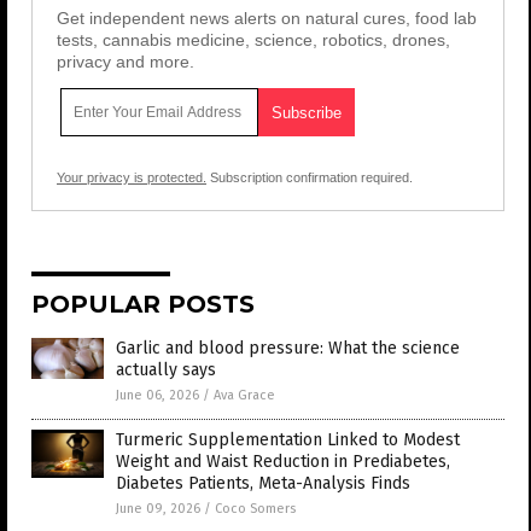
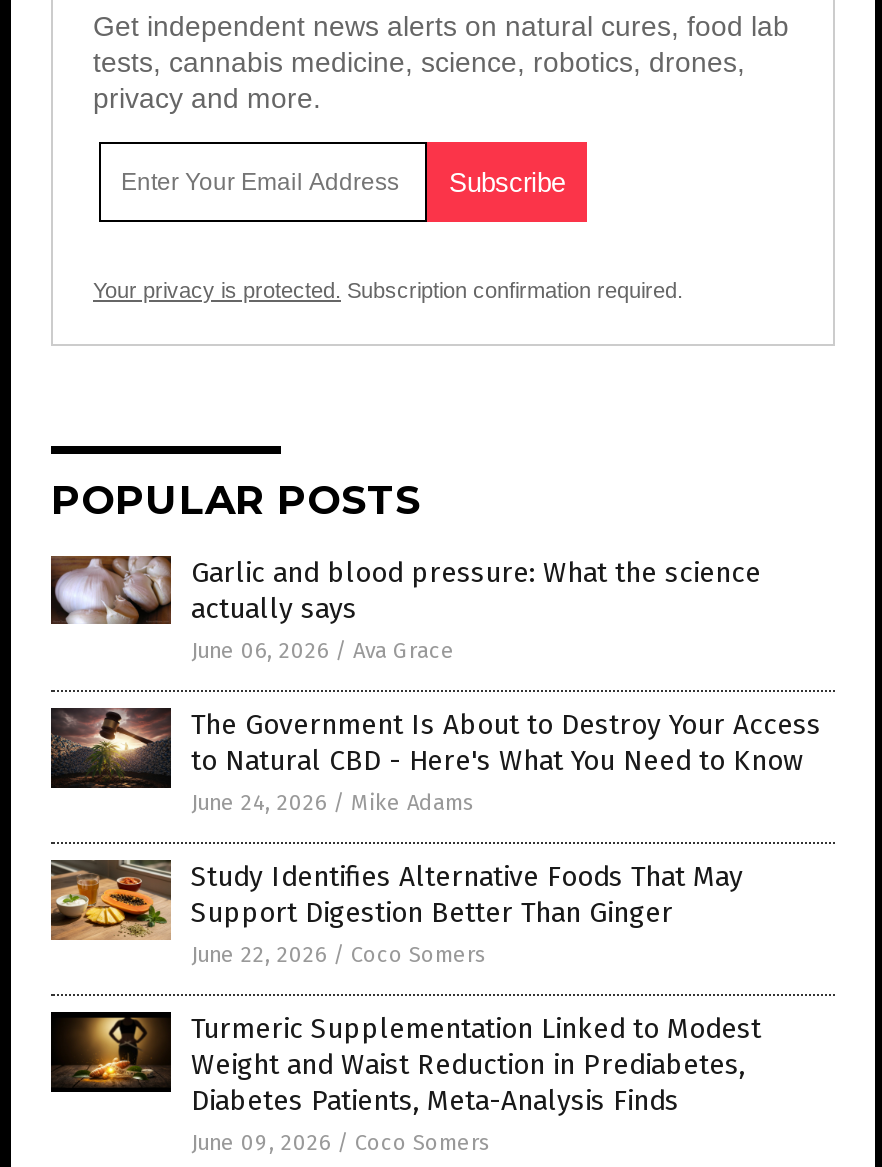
none -> [49,860,163,942] [image]
none -> [51,706,821,968] [image] | The Government Is About to Destroy Your Access | to Natural CBD - Here's What You Need to Know | June 24, 2026 / Mike Adams | Study Identifies Alternative Foods That May | Support Digestion Better Than Ginger | June 22, 2026 / Coco Somers

